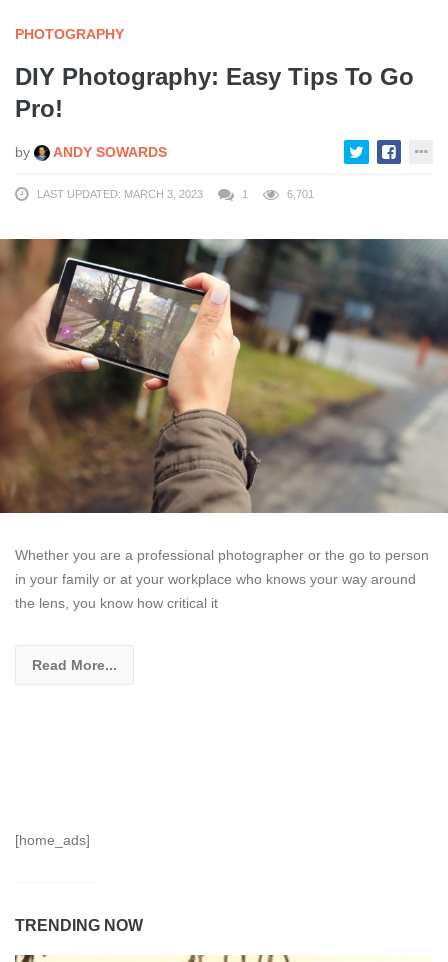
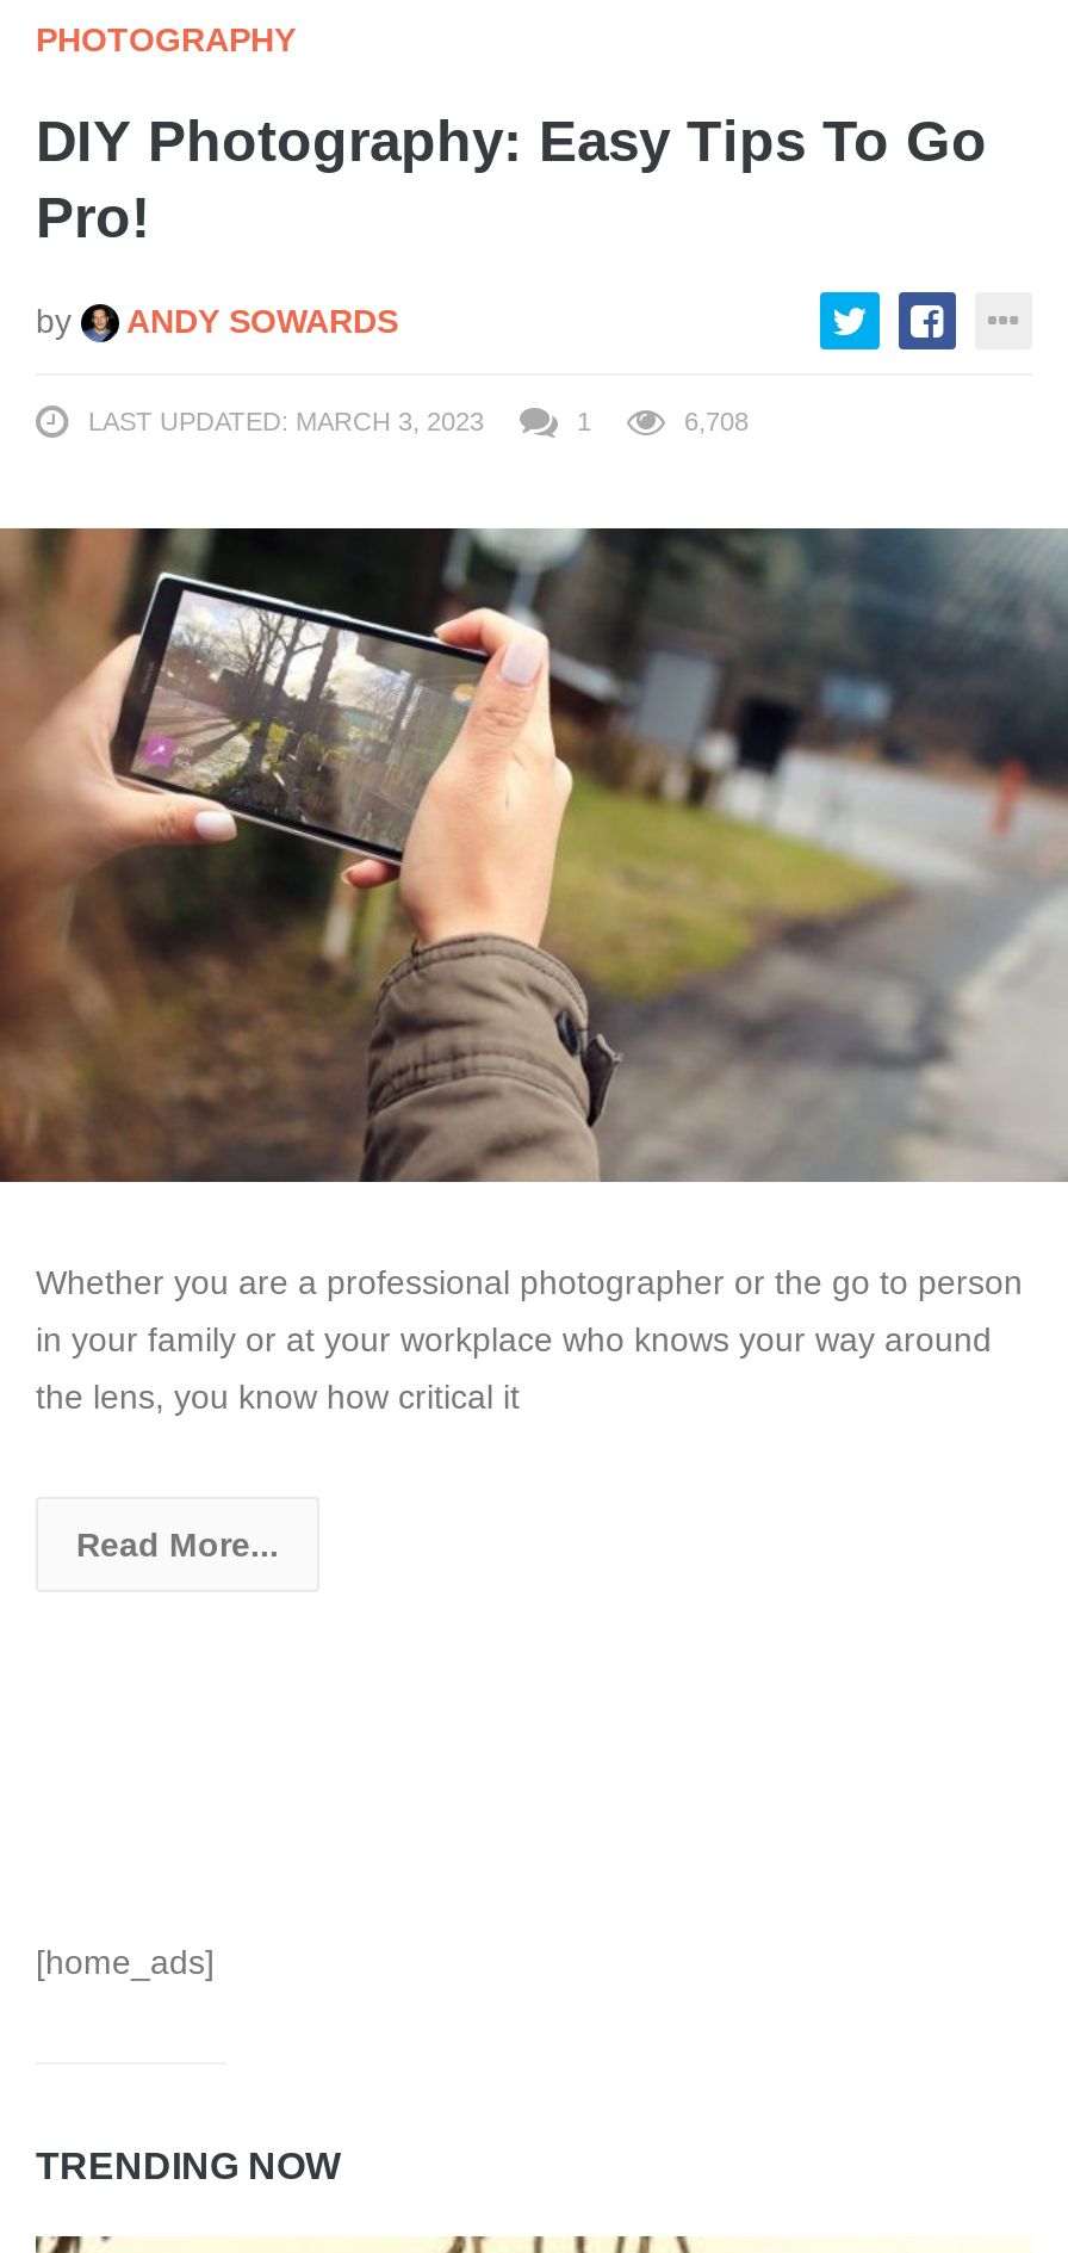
[284,188,314,200] 6,701 -> [677,407,749,435] 6,708

